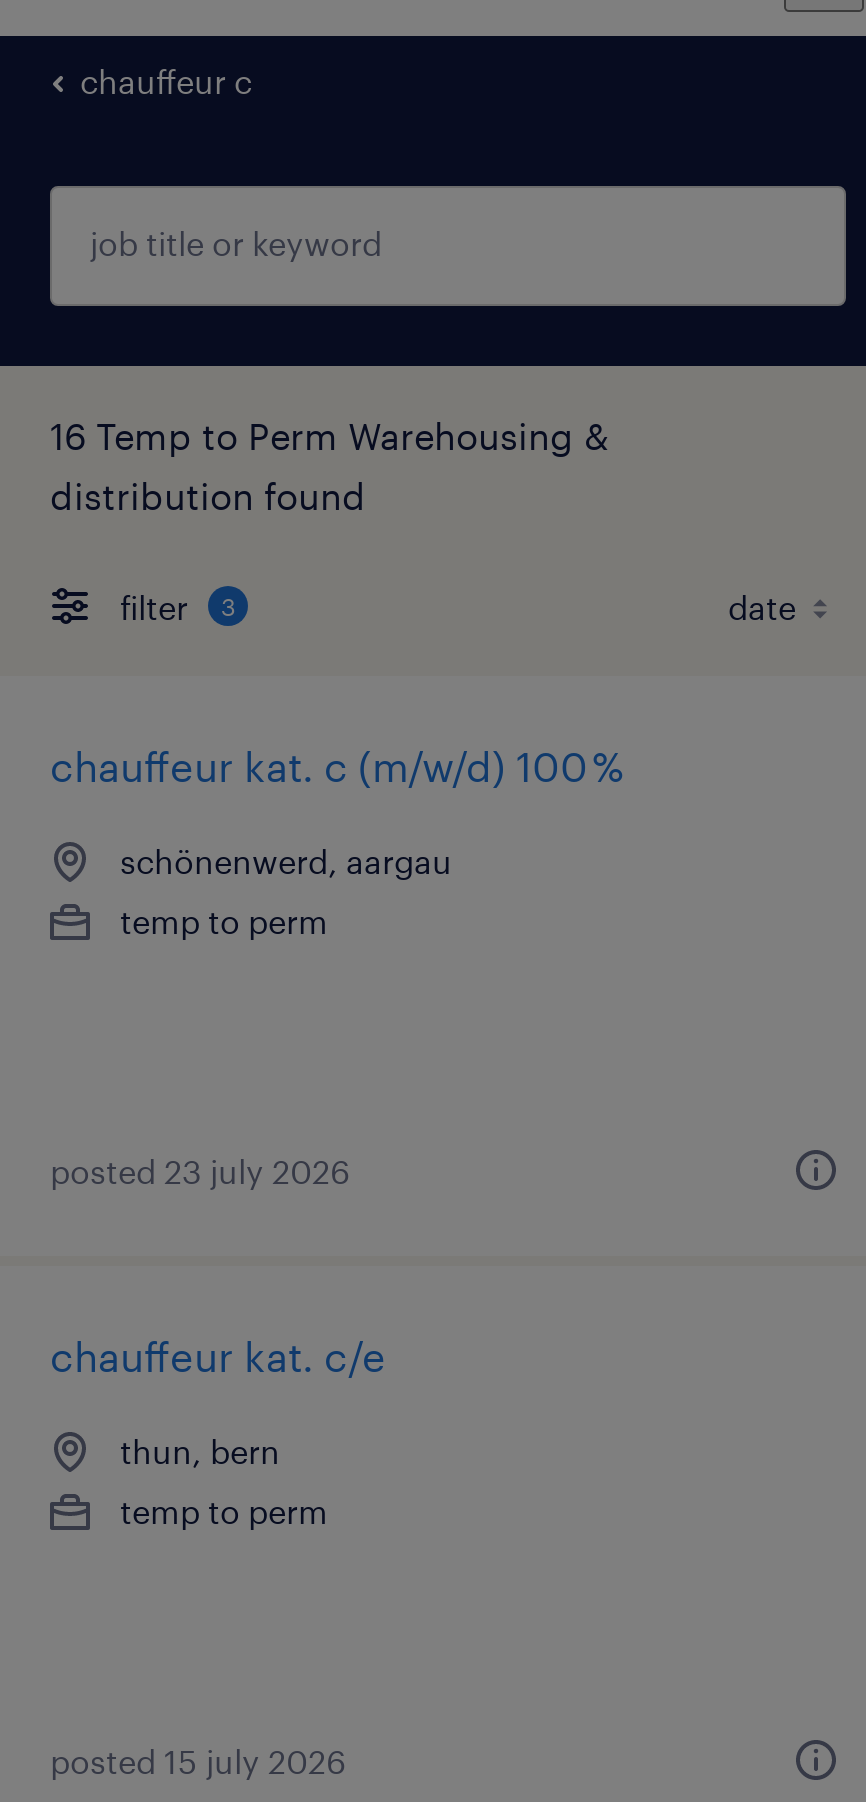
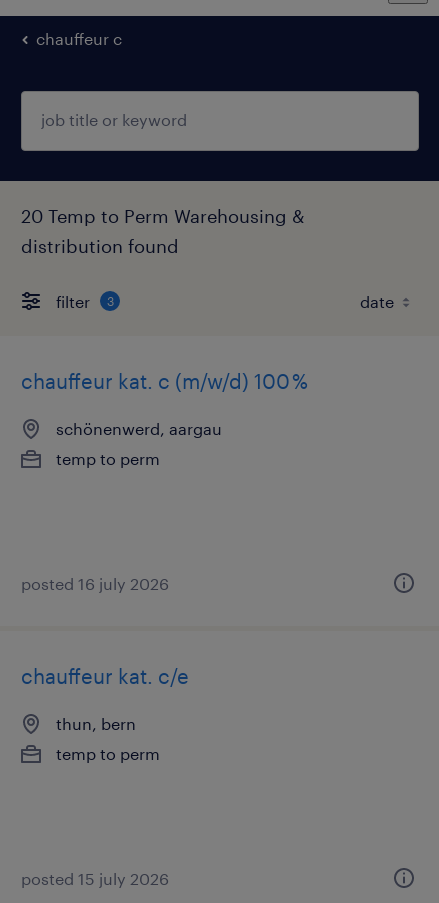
[50,414,610,458] 16 Temp to Perm Warehousing & -> [21,205,305,227] 20 Temp to Perm Warehousing &
[50,1152,350,1190] posted 23 july 2026 -> [21,574,169,593] posted 16 july 2026

